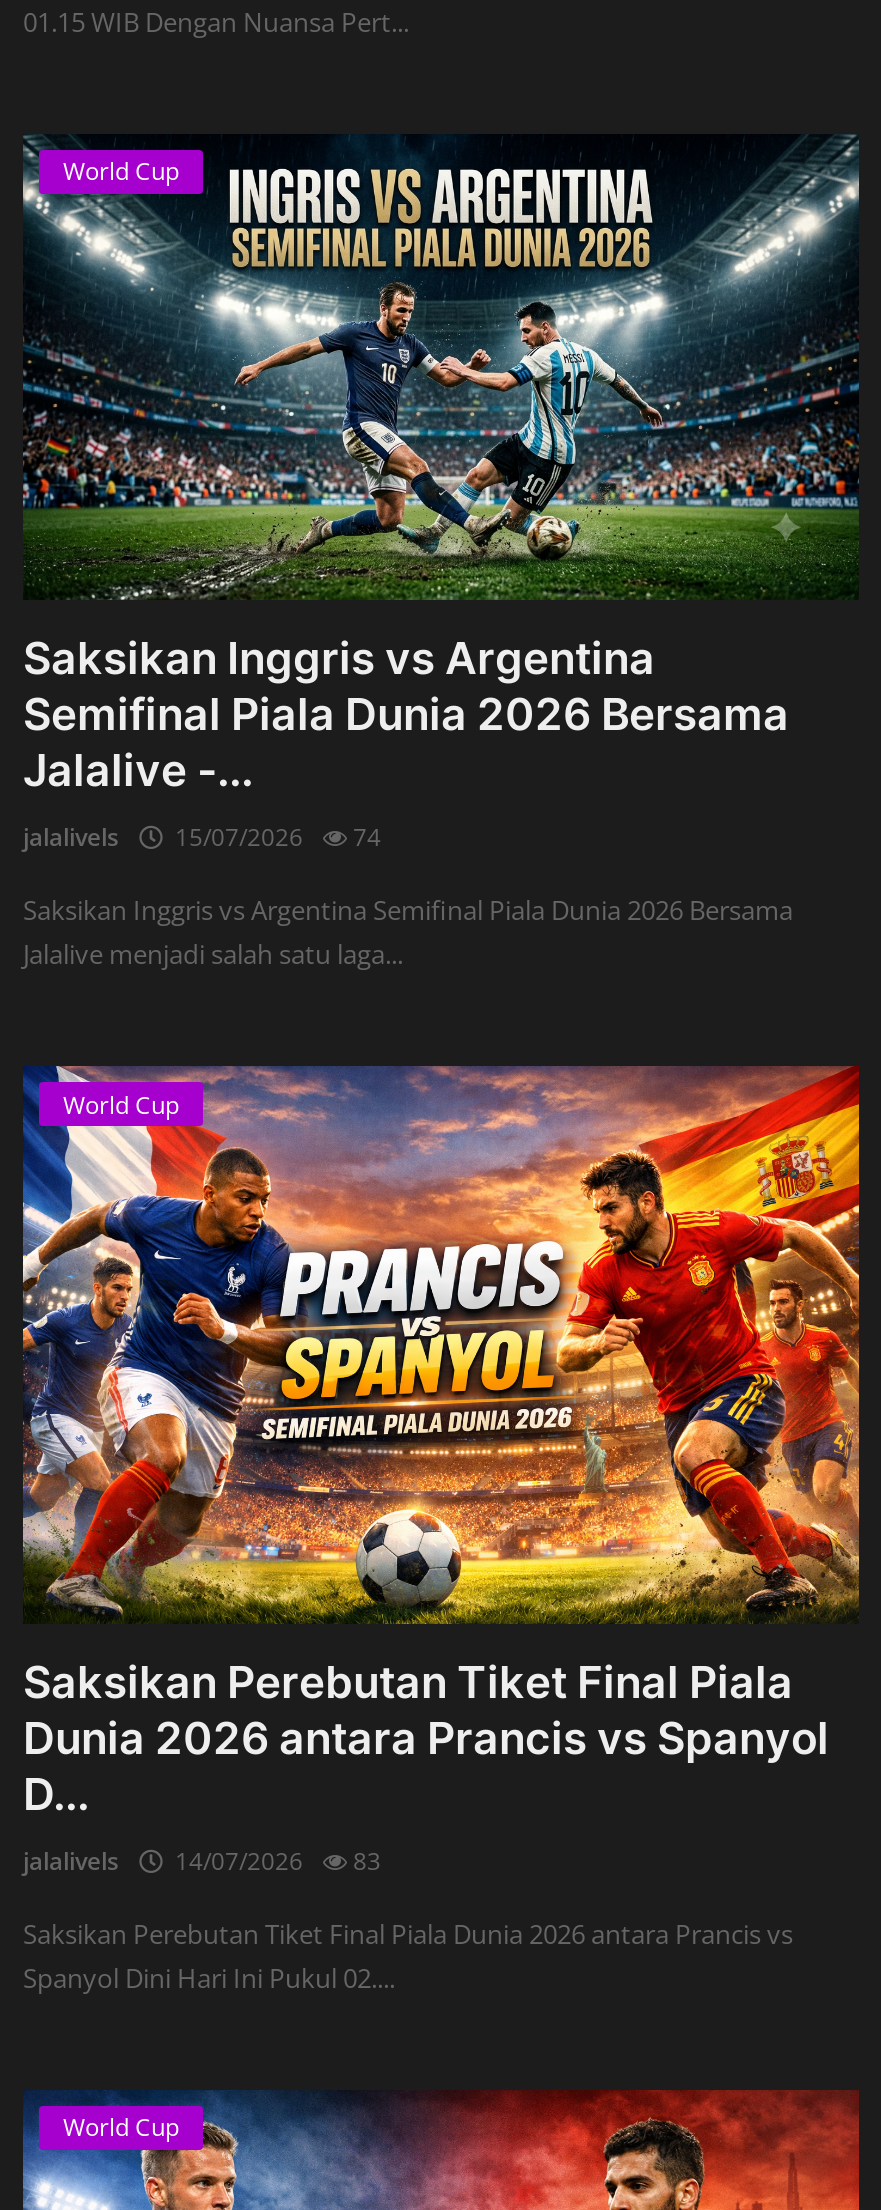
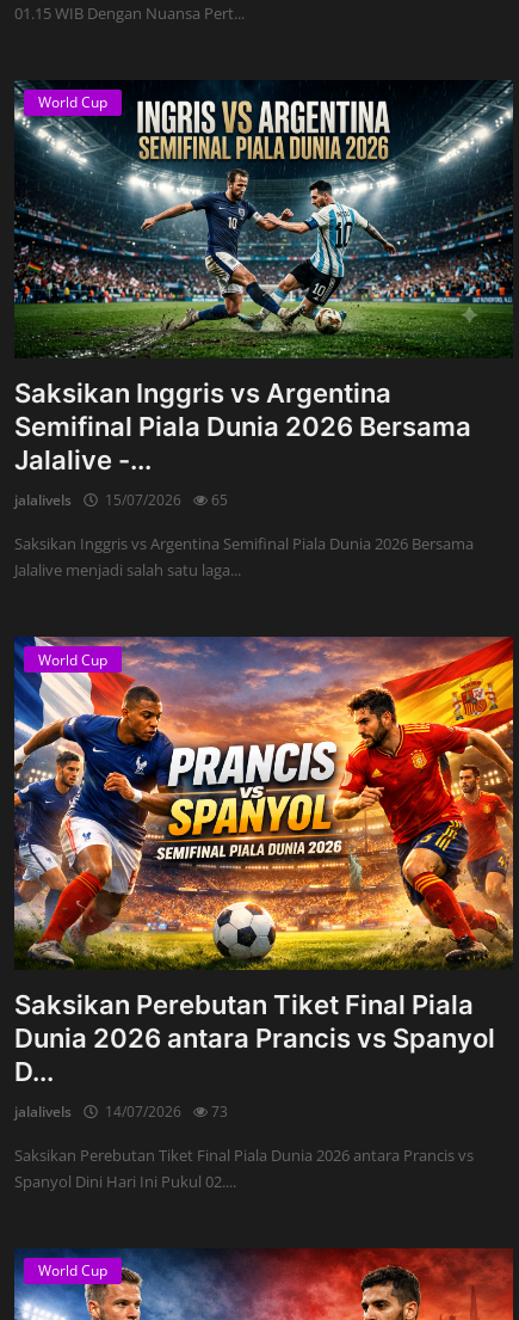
[23,820,381,854] jalalivels 15/07/2026 74 -> [14,490,228,510] jalalivels 15/07/2026 65
[23,1844,381,1878] jalalivels 14/07/2026 83 -> [14,1101,228,1122] jalalivels 14/07/2026 73

